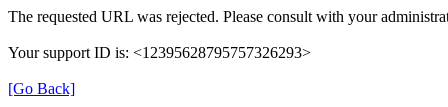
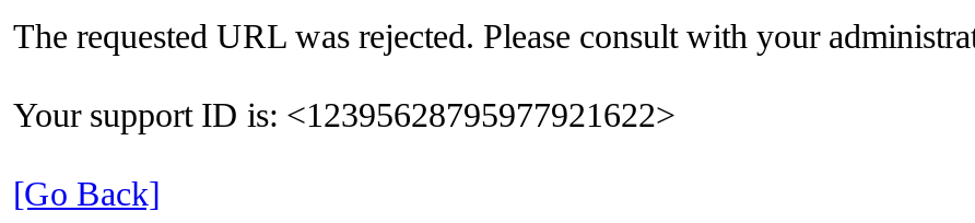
[8,44,311,61] Your support ID is: <12395628795757326293> -> [13,96,676,133] Your support ID is: <12395628795977921622>

